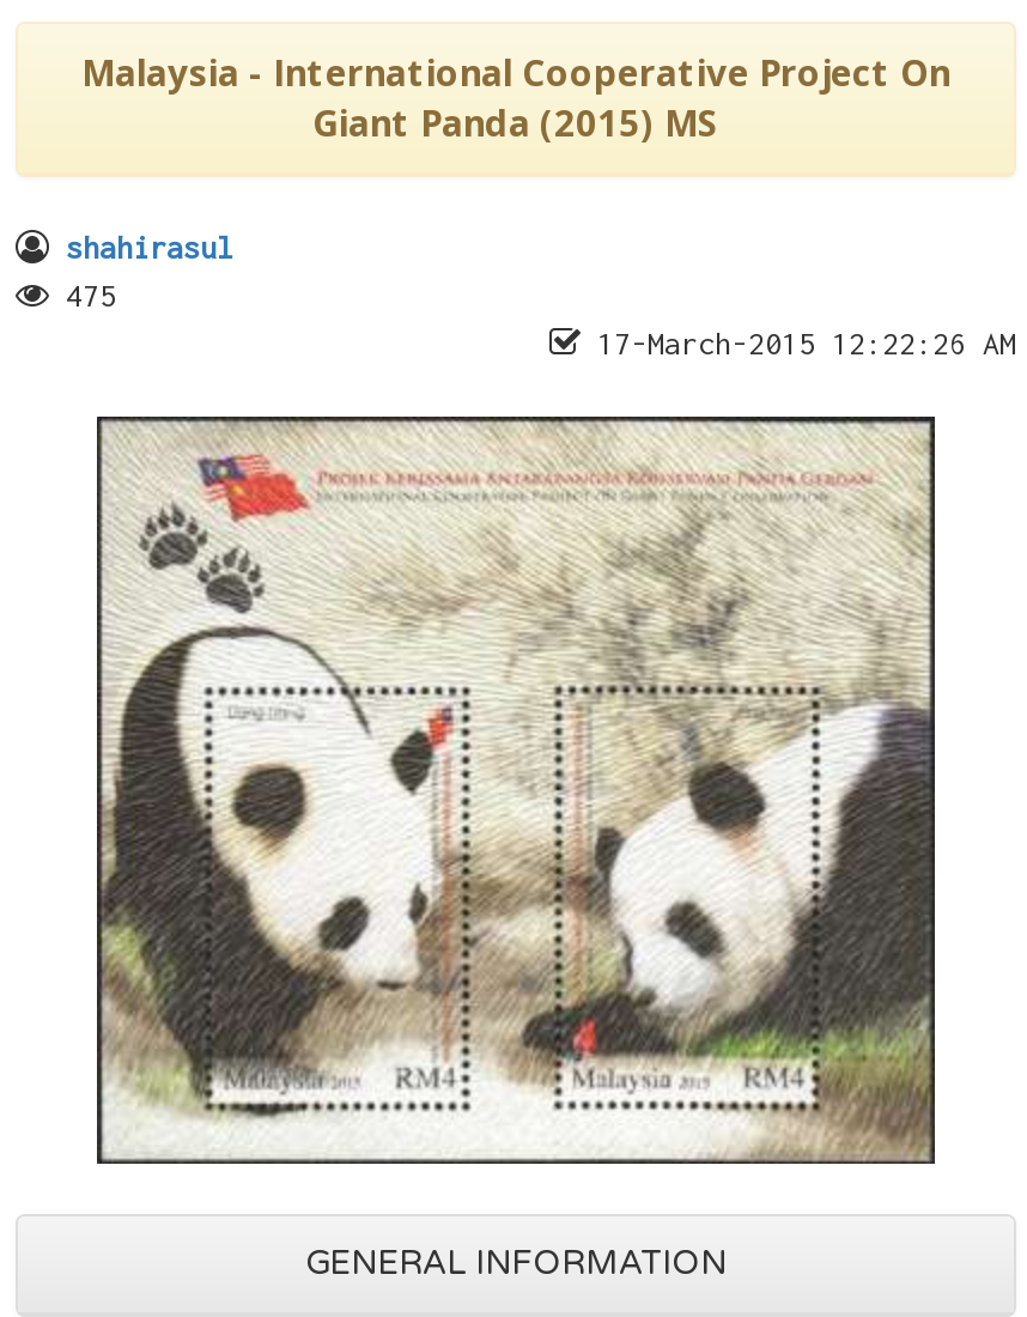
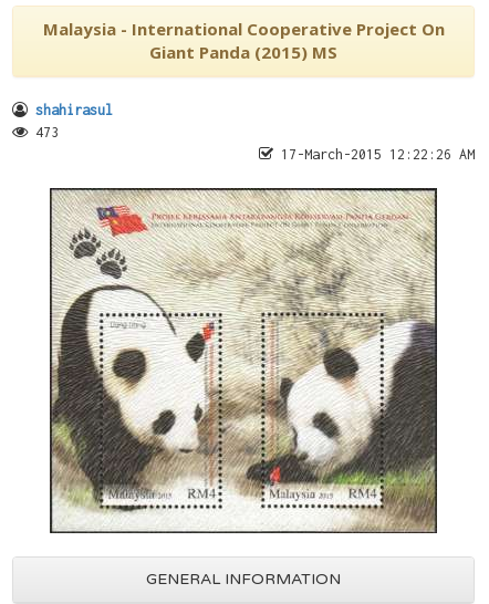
[49,278,116,314] 475 -> [28,124,59,140] 473

